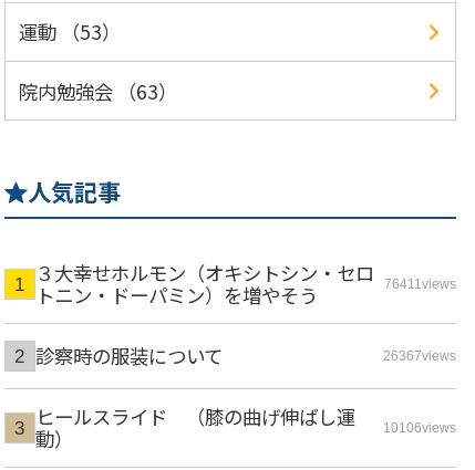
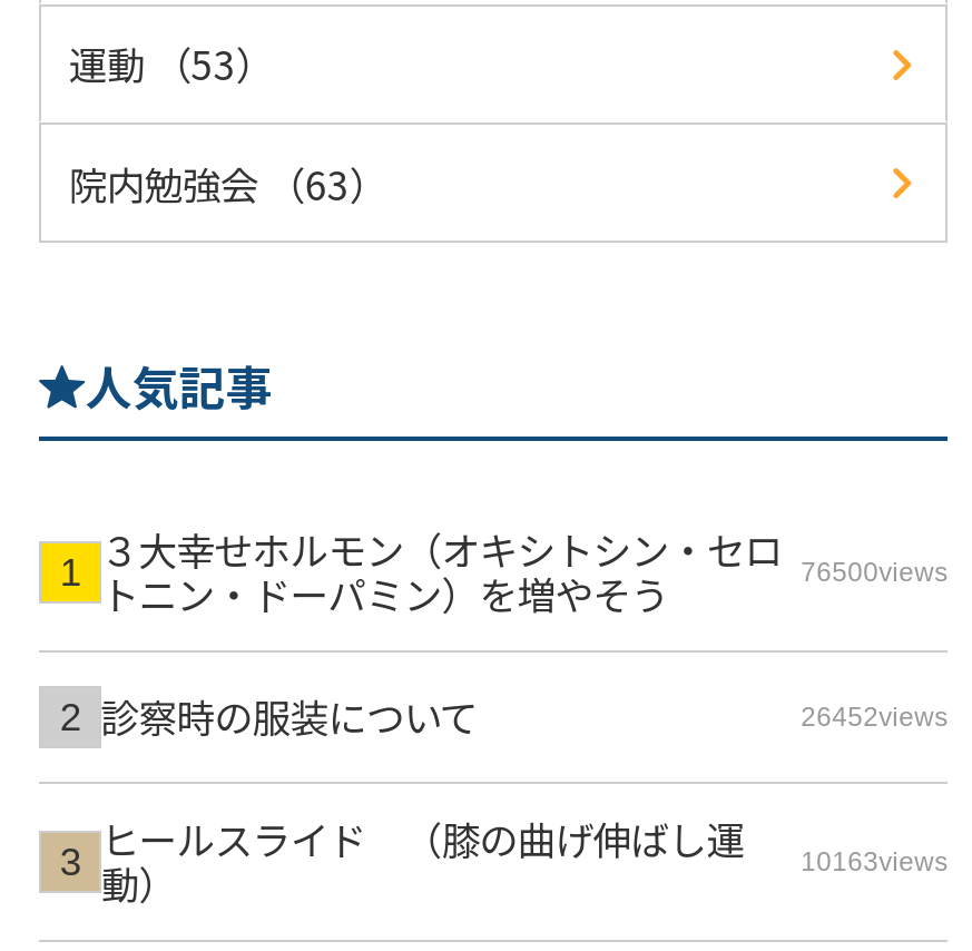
[35,259,456,292] ３大幸せホルモン（オキシトシン・セロ 76411views -> [101,522,948,589] ３大幸せホルモン（オキシトシン・セロ 76500views
[383,348,456,364] 26367views -> [801,702,948,733] 26452views
[35,402,456,436] ヒールスライド （膝の曲げ伸ばし運 10106views -> [101,810,948,877] ヒールスライド （膝の曲げ伸ばし運 10163views

